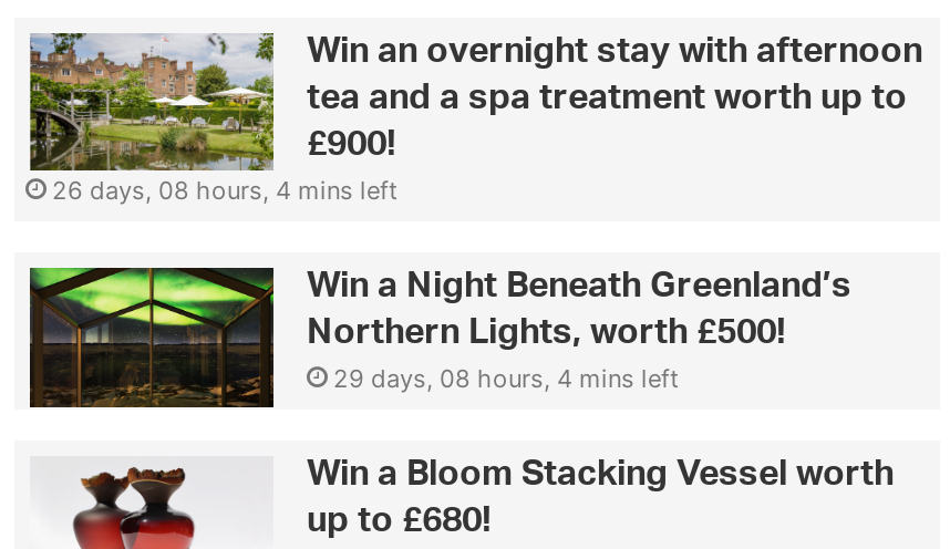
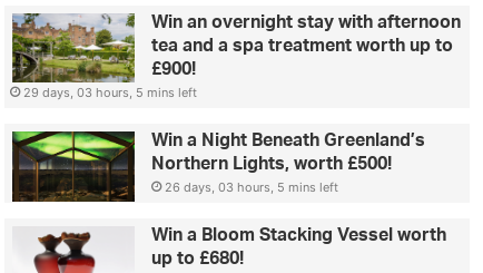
[52,176,397,207] 26 days, 08 hours, 4 mins left -> [23,85,197,101] 29 days, 03 hours, 5 mins left
[333,364,679,395] 29 days, 08 hours, 4 mins left -> [165,180,338,195] 26 days, 03 hours, 5 mins left

